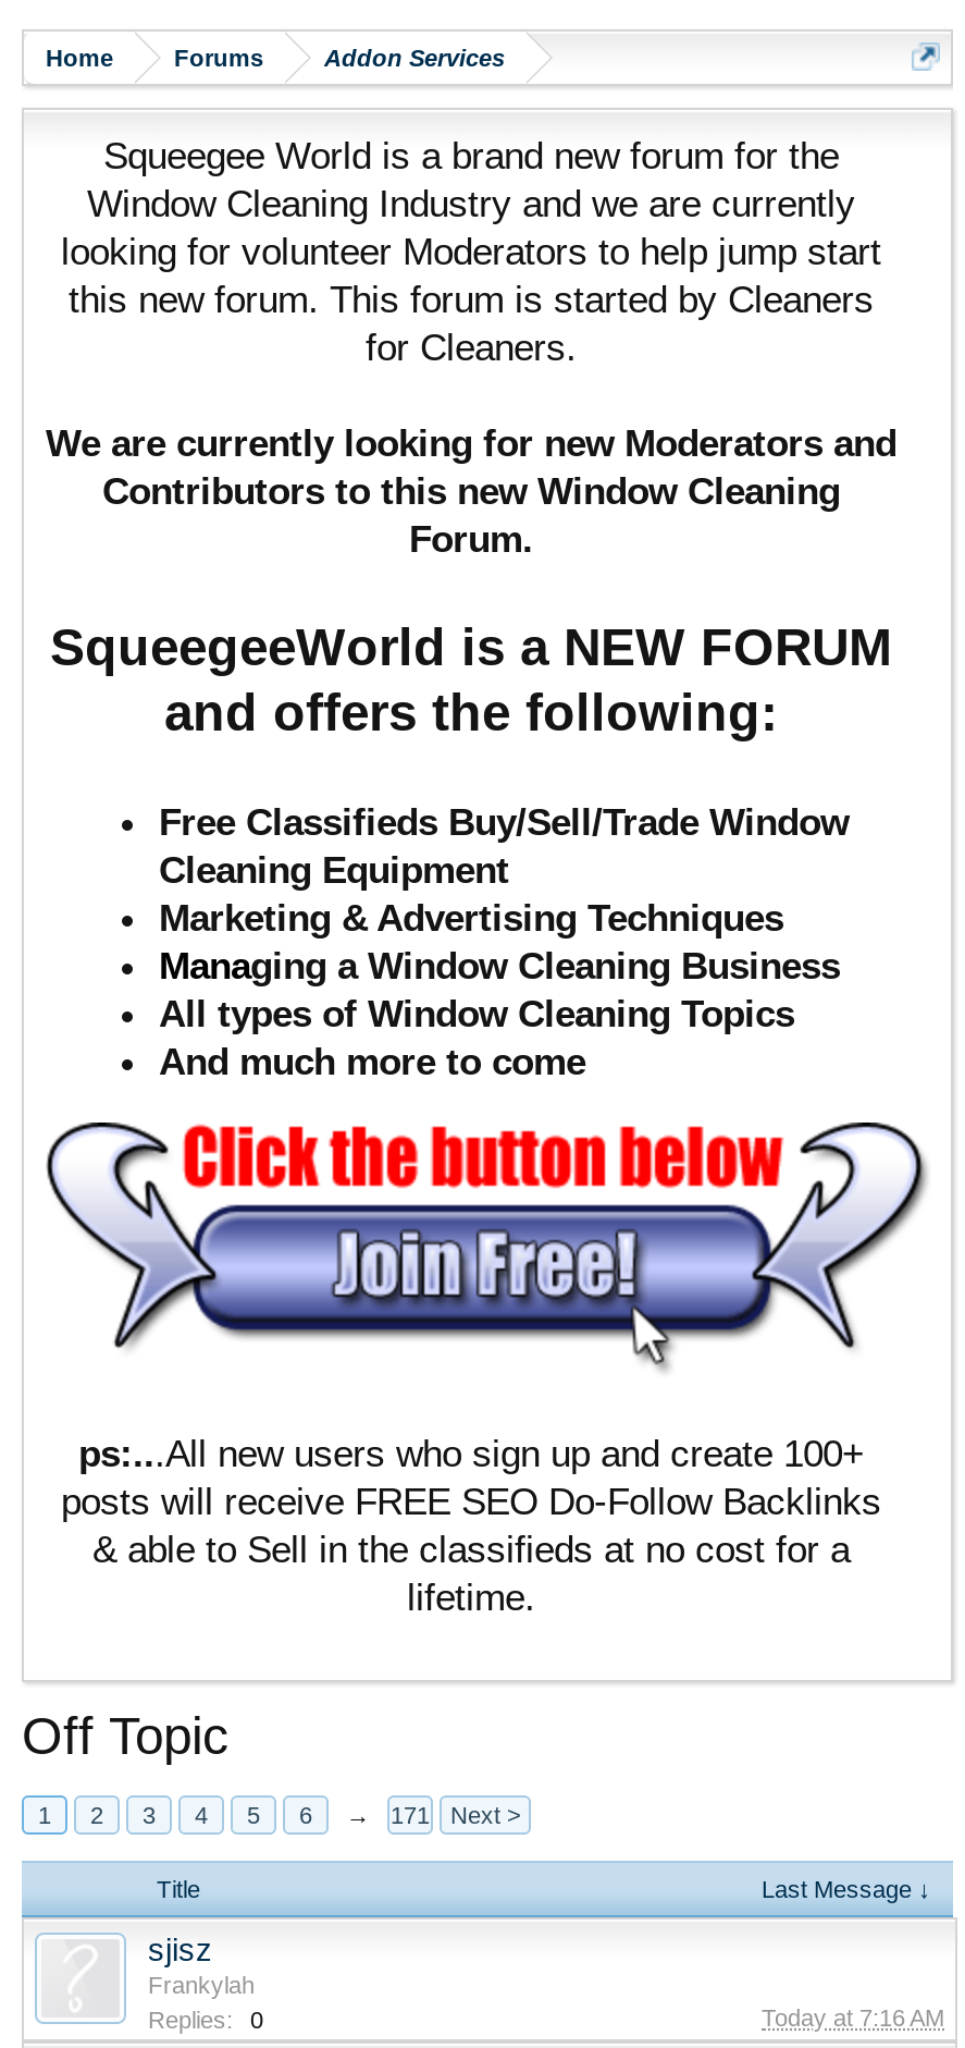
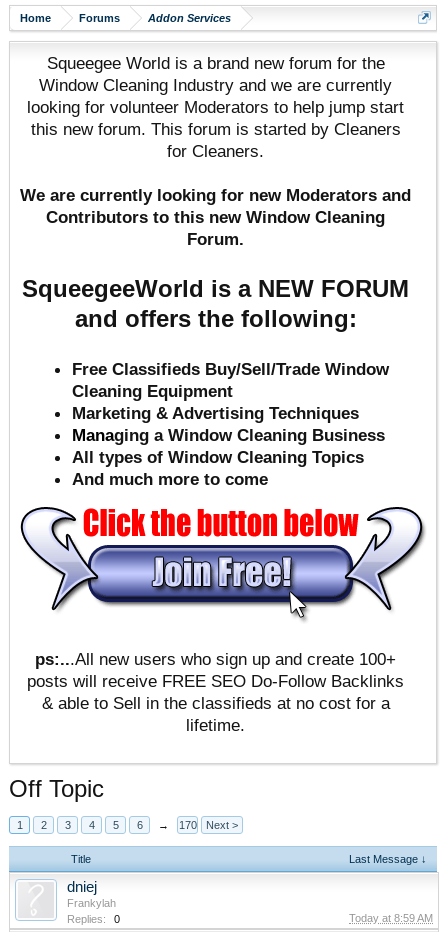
[391,1802,430,1828] 171 -> [178,819,196,831] 170
[148,1933,213,1967] sjisz -> [67,879,97,895] dniej
[762,2004,944,2031] Today at 7:16 AM -> [349,912,433,924] Today at 8:59 AM

